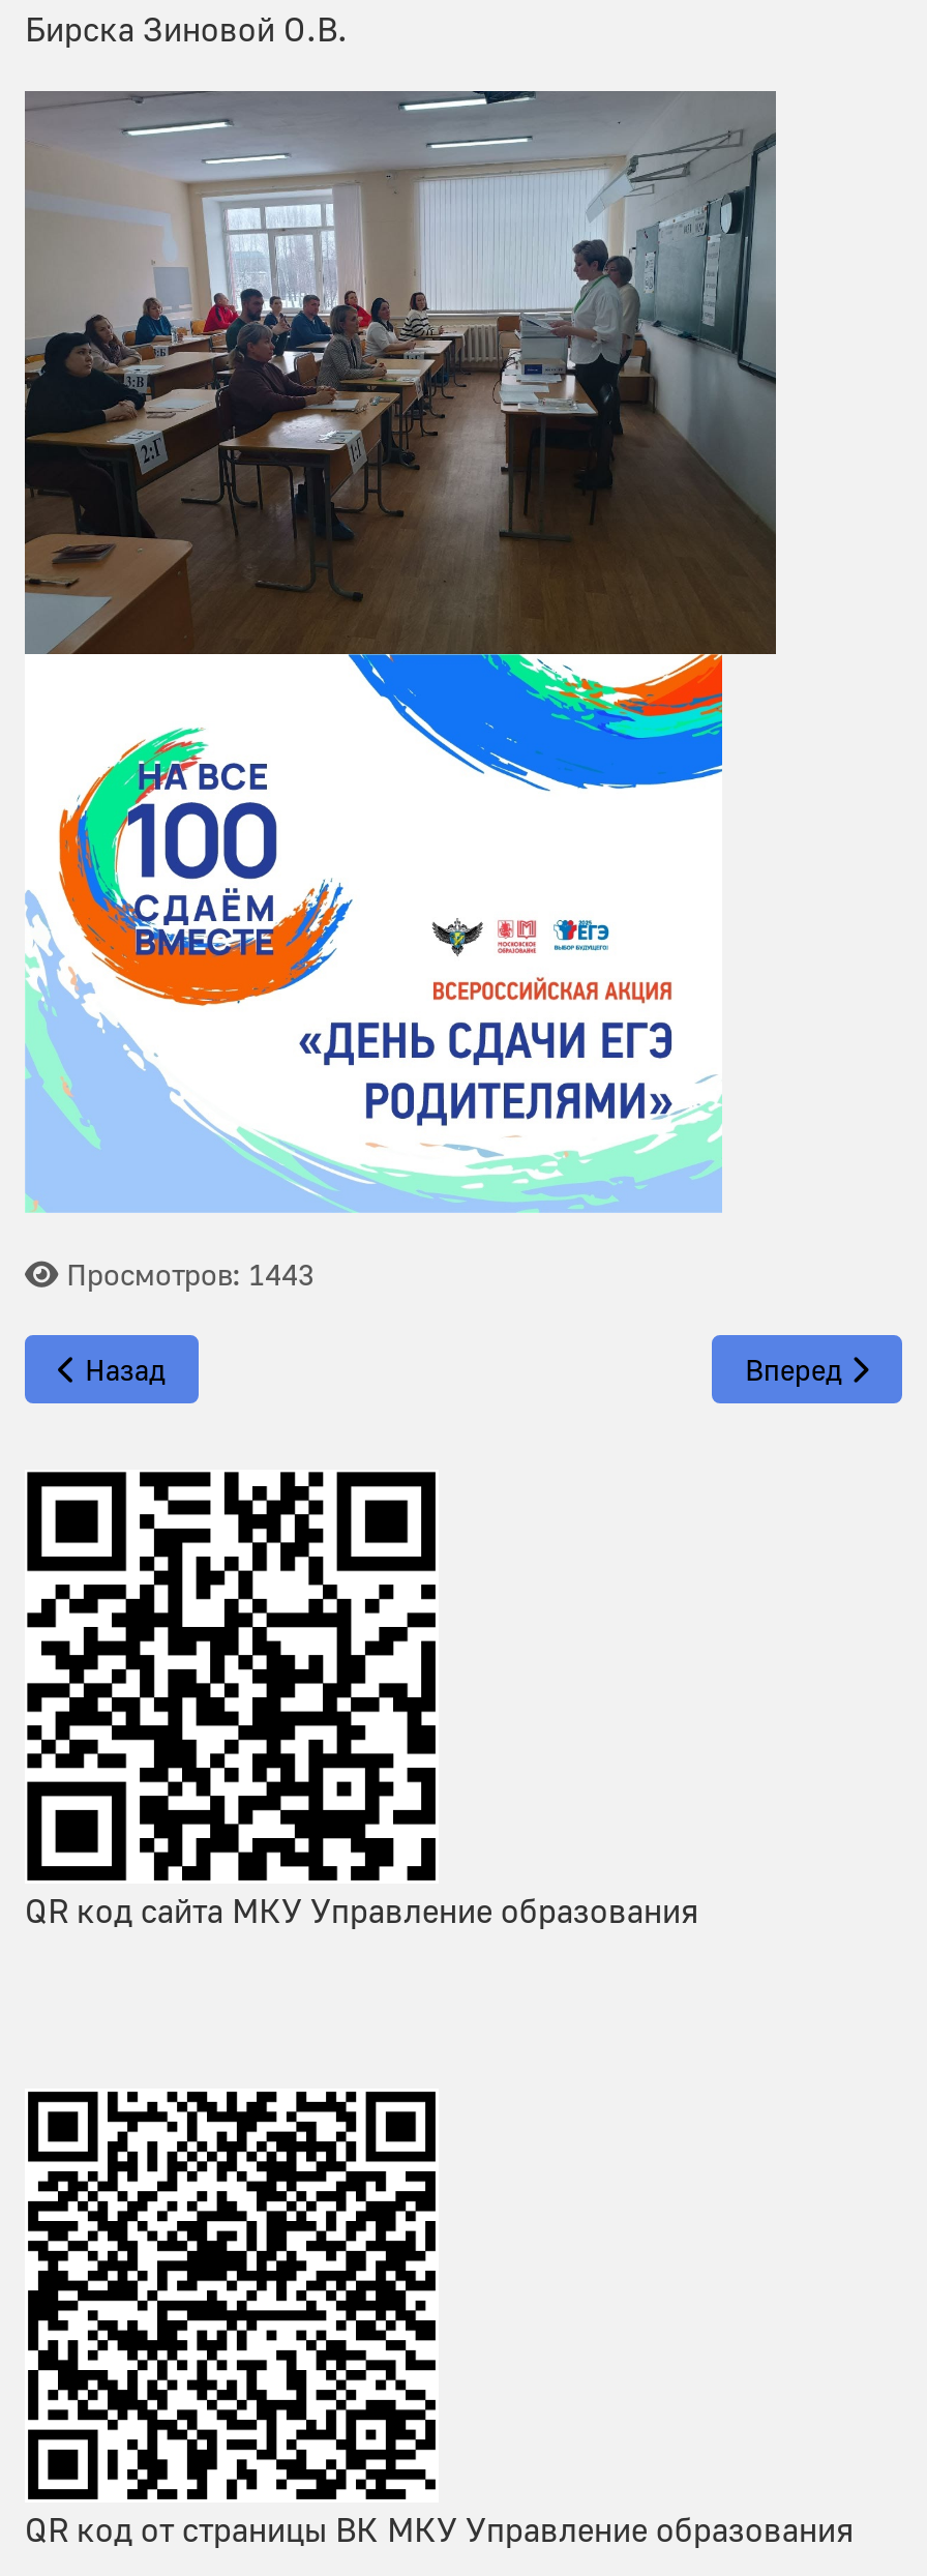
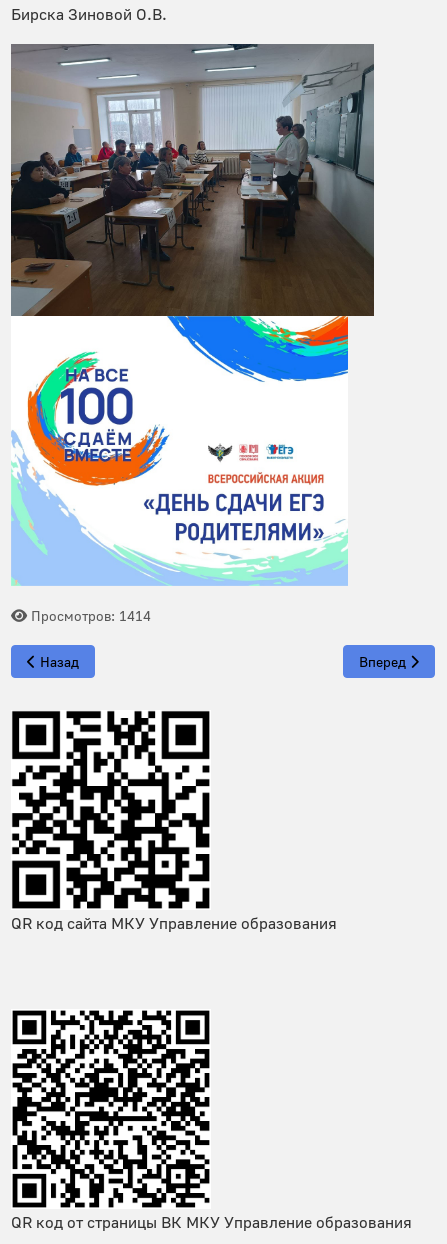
[66,1256,315,1291] Просмотров: 1443 -> [31,607,151,624] Просмотров: 1414

